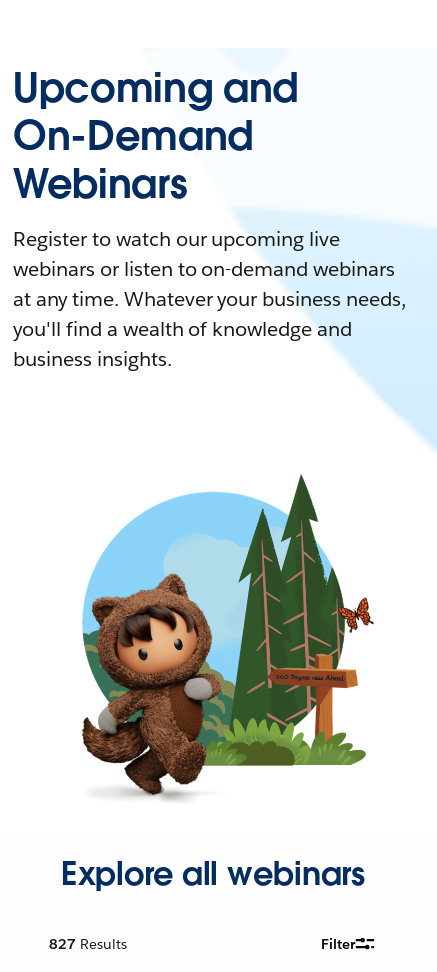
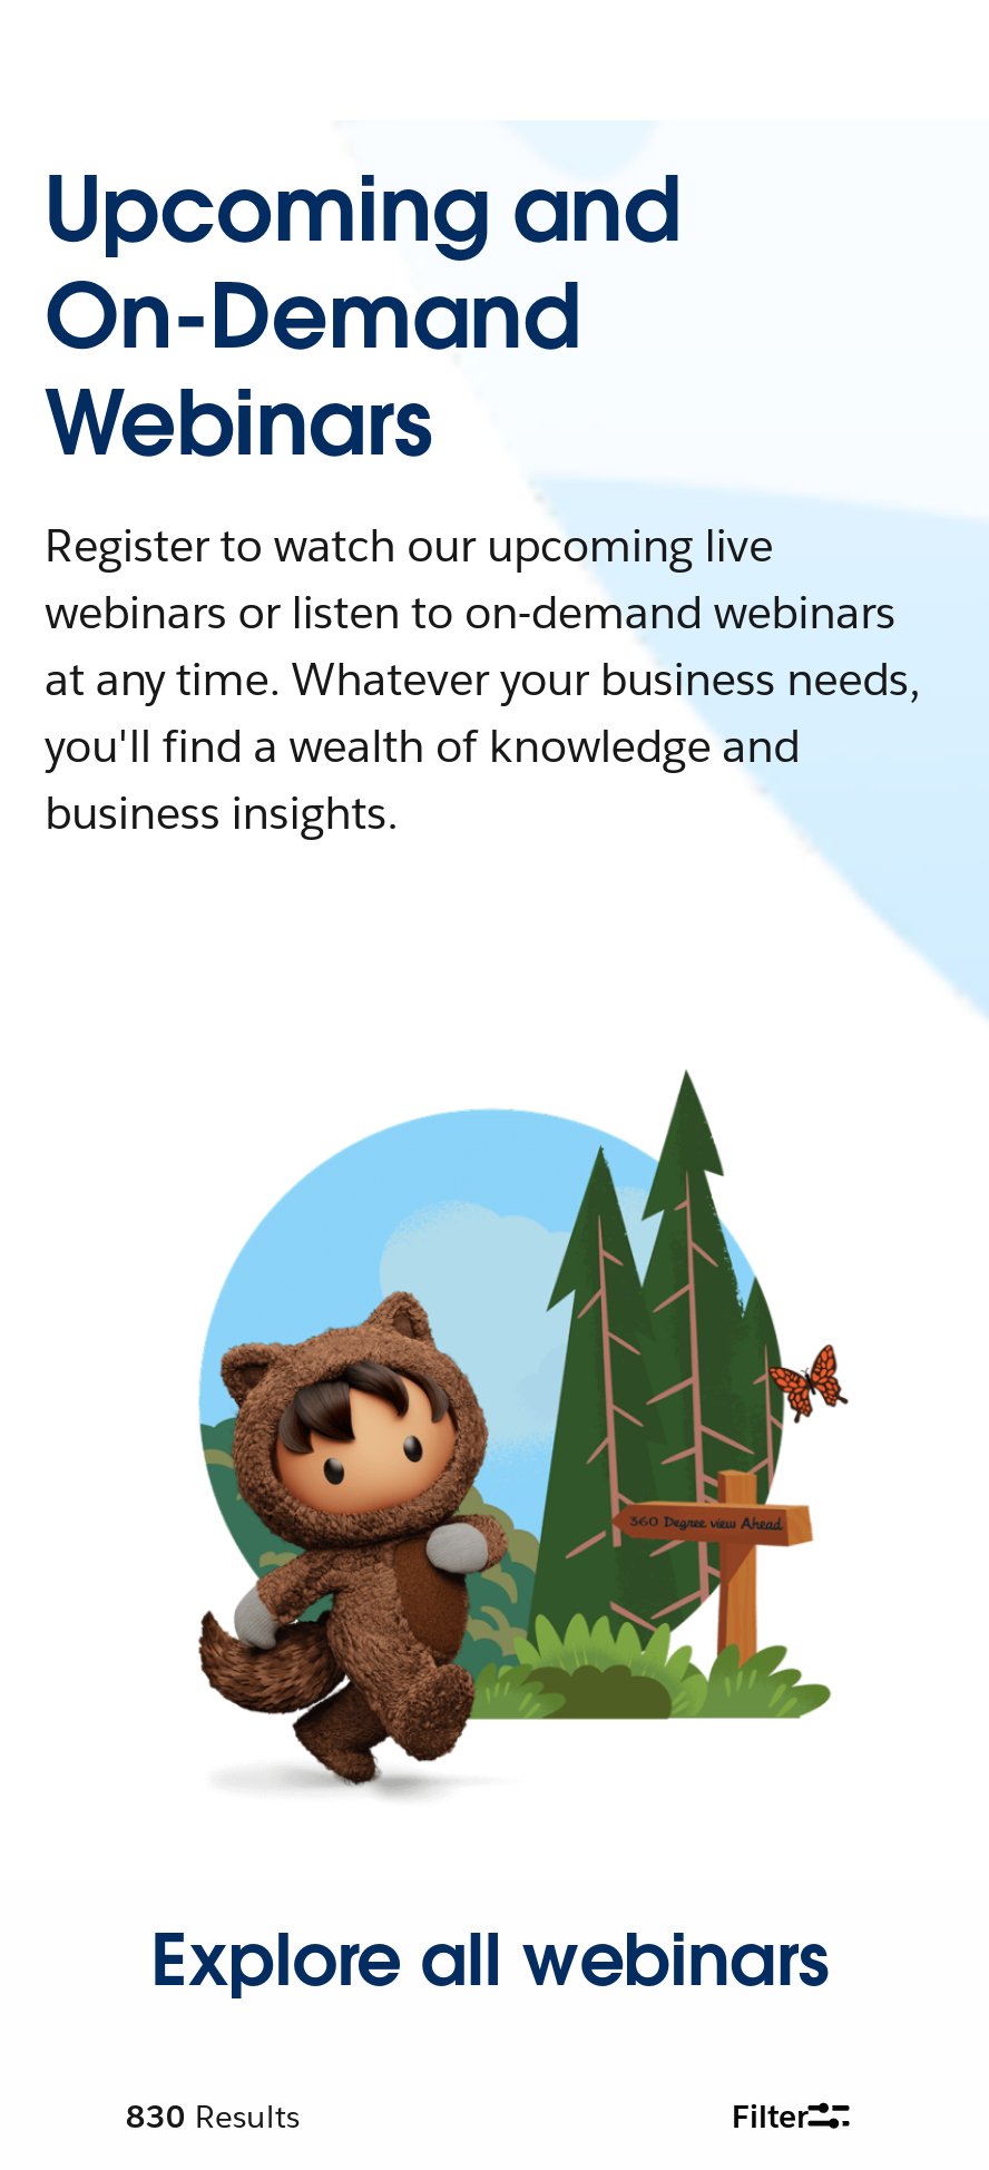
[49,935,127,953] 827 Results -> [126,2096,300,2136] 830 Results

